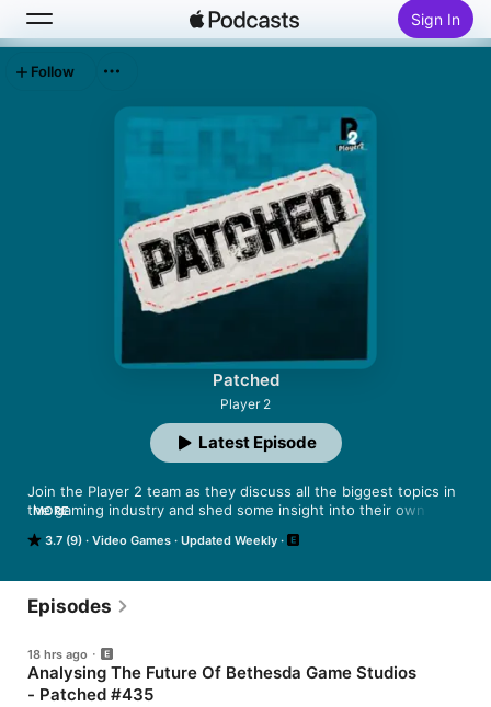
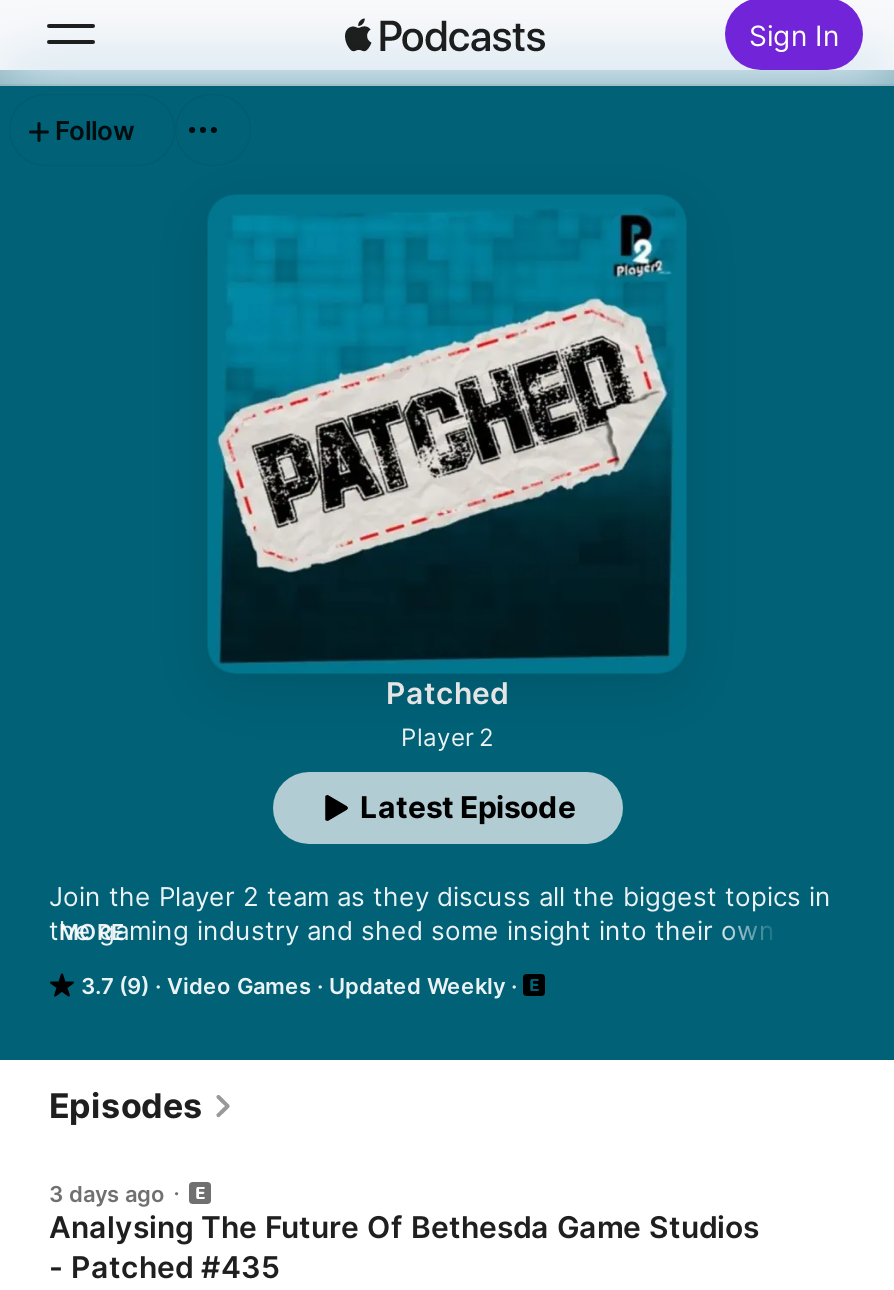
[27,647,88,662] 18 hrs ago -> [49,1180,165,1208] 3 days ago

